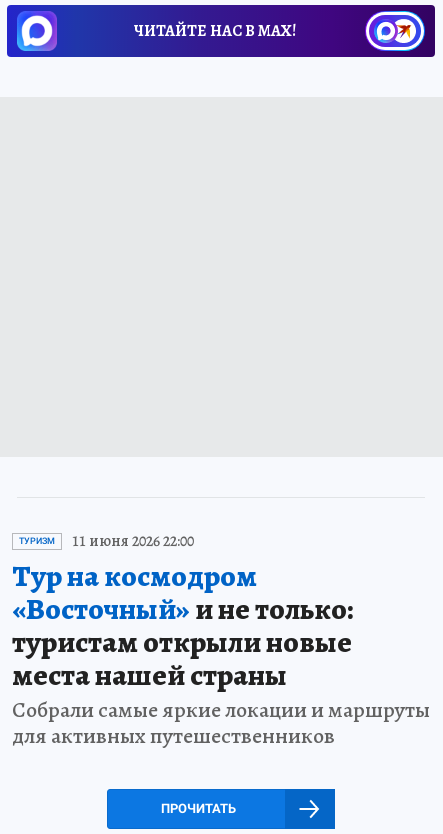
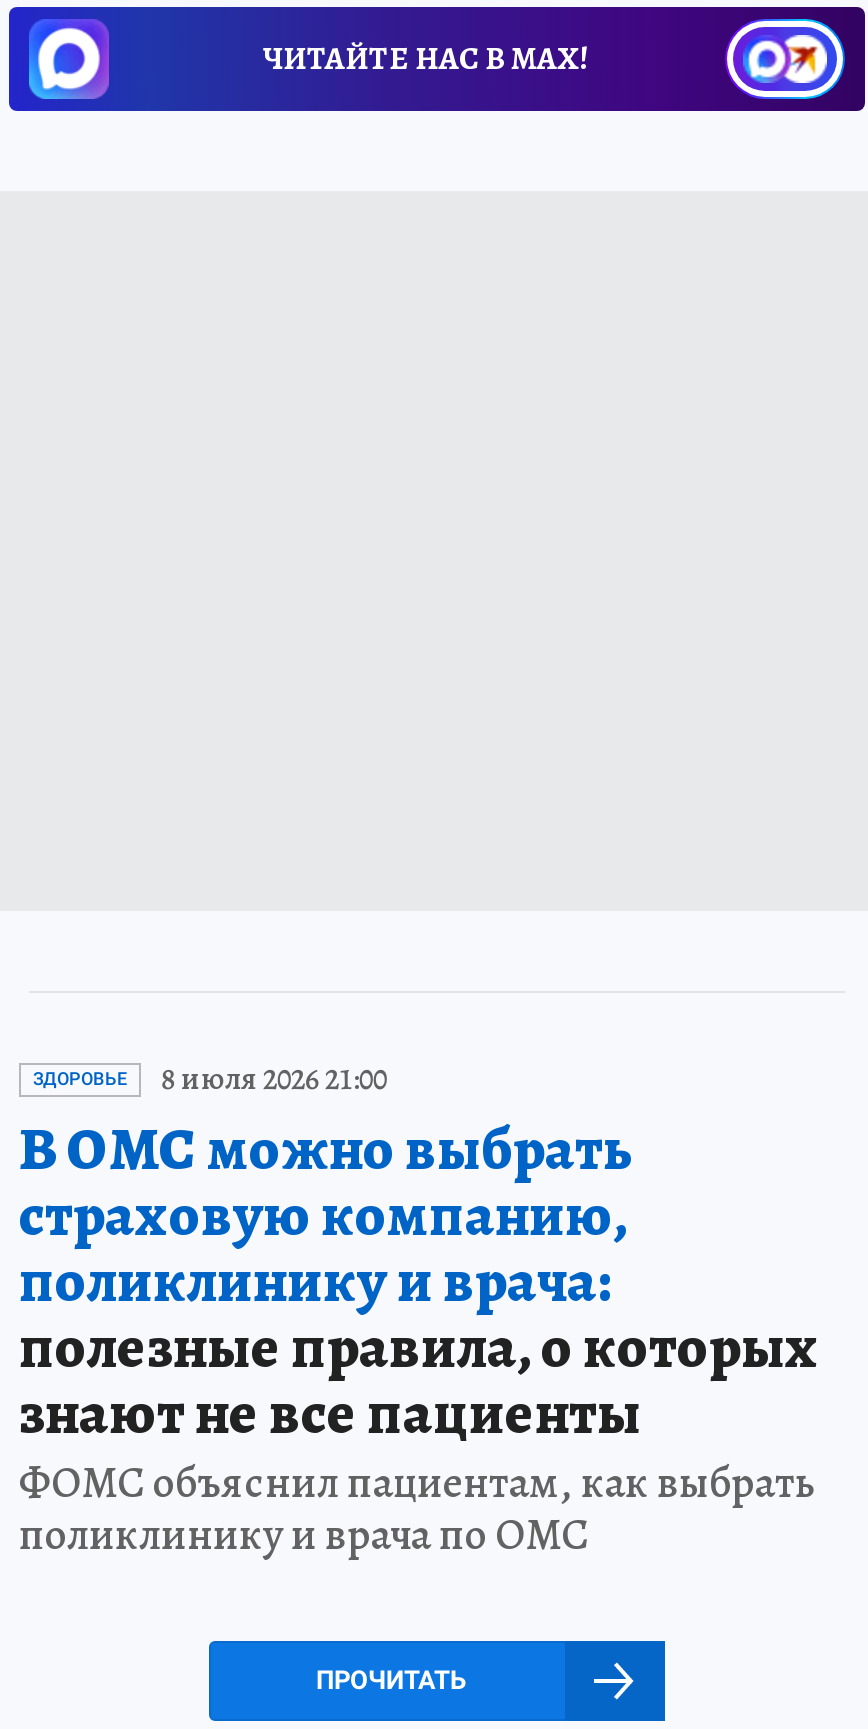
[12,530,430,751] ТУРИЗМ | 11 июня 2026 22:00 | Тур на космодром | «Восточный»и не только: | туристам открыли новые | места нашей страны | Собрали самые яркие локации и маршруты | для активных путешественников -> [19,1057,819,1565] ЗДОРОВЬЕ | 8 июля 2026 21:00 | В ОМС можно выбрать | страховую компанию, | поликлинику и врача: | полезные правила, о которых | знают не все пациенты | ФОМС объяснил пациентам, как выбрать | поликлинику и врача по ОМС

